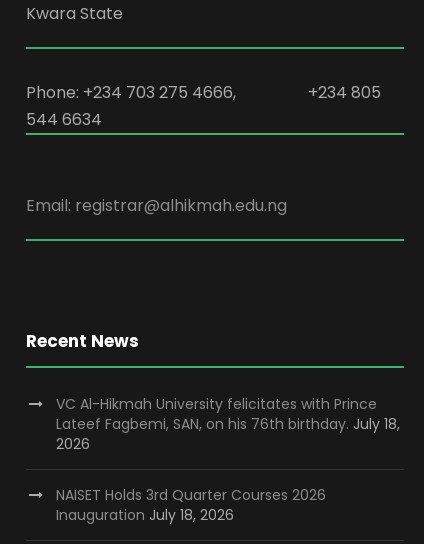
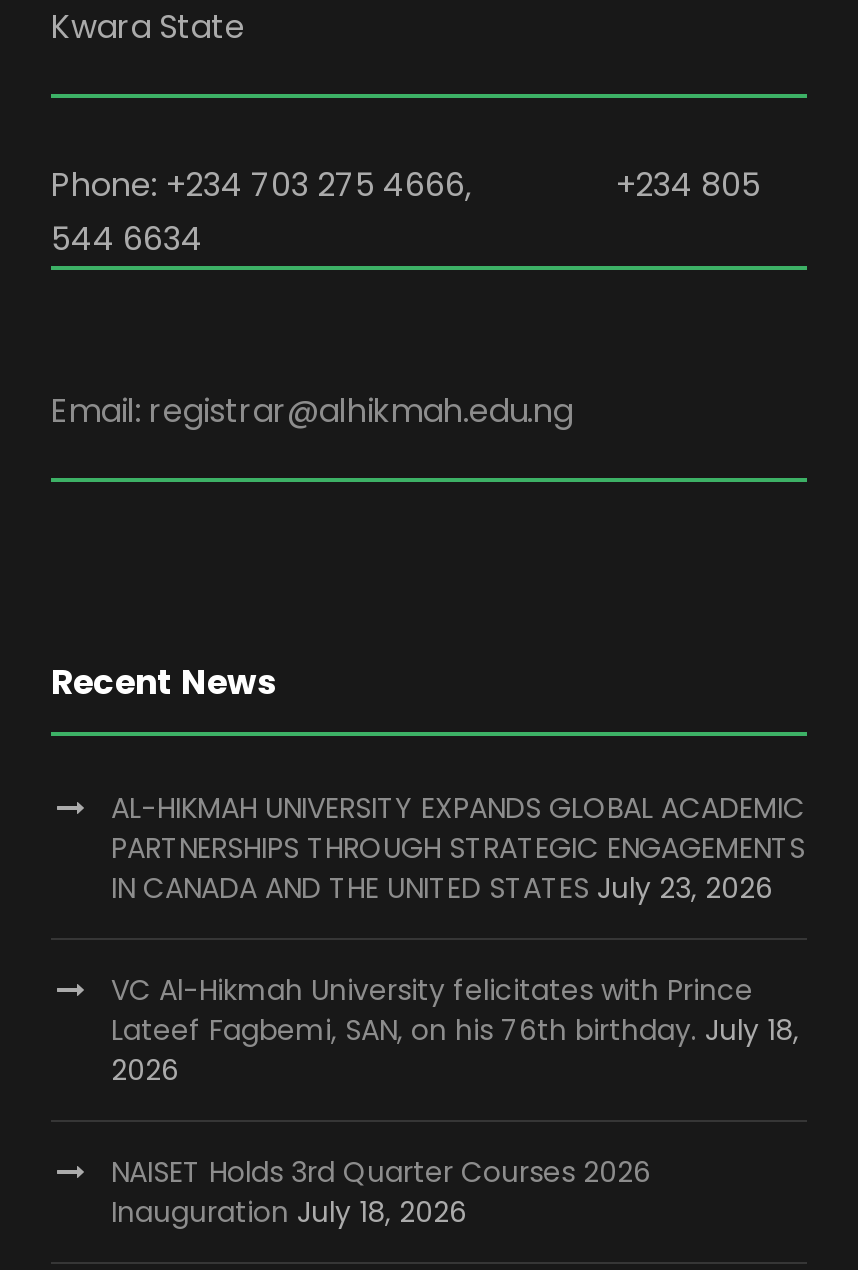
none -> [111,788,805,908] AL-HIKMAH UNIVERSITY EXPANDS GLOBAL ACADEMIC | PARTNERSHIPS THROUGH STRATEGIC ENGAGEMENTS | IN CANADA AND THE UNITED STATES July 23, 2026

